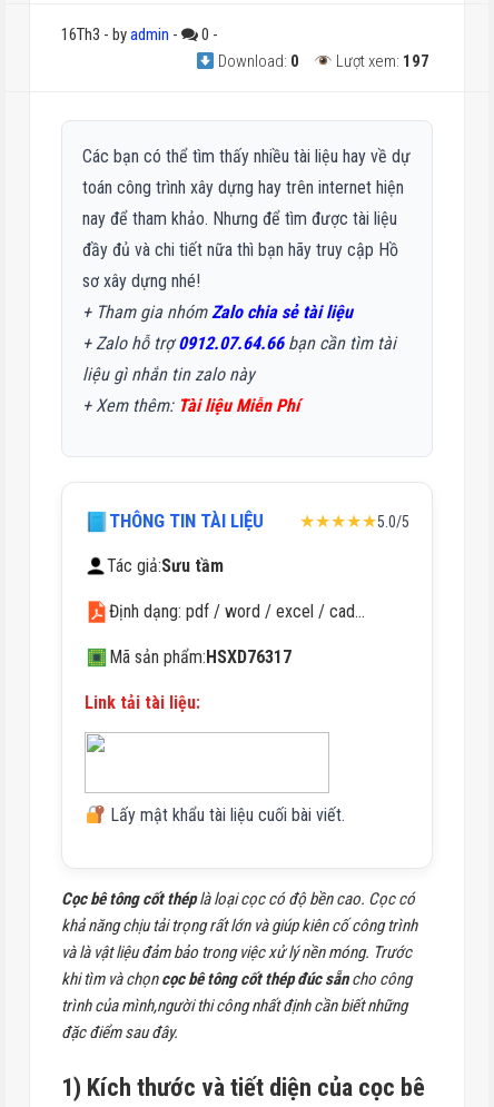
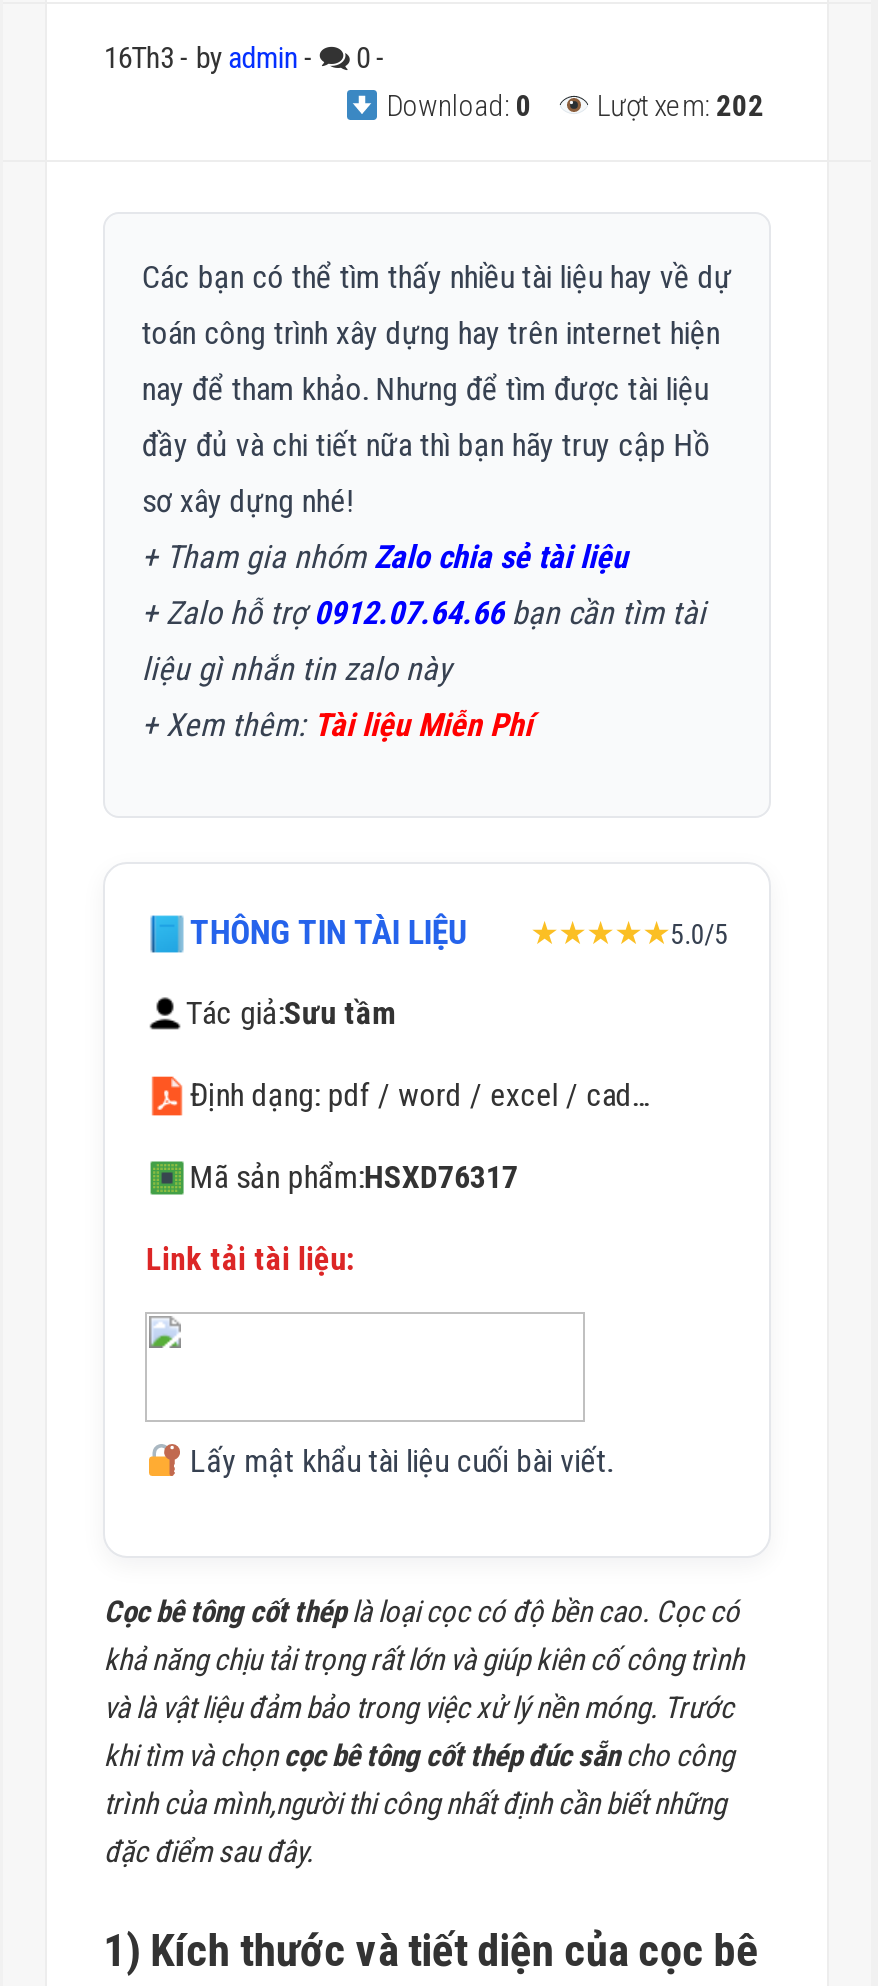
[215,52,429,72] Download: 0 Lượt xem: 197 -> [380,89,764,125] Download: 0 Lượt xem: 202

